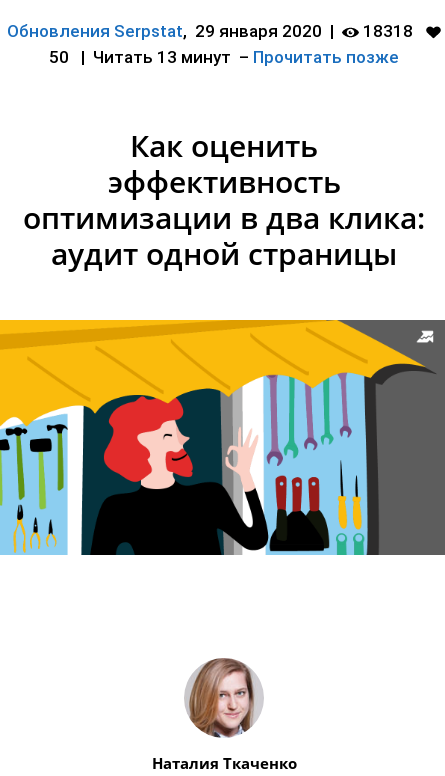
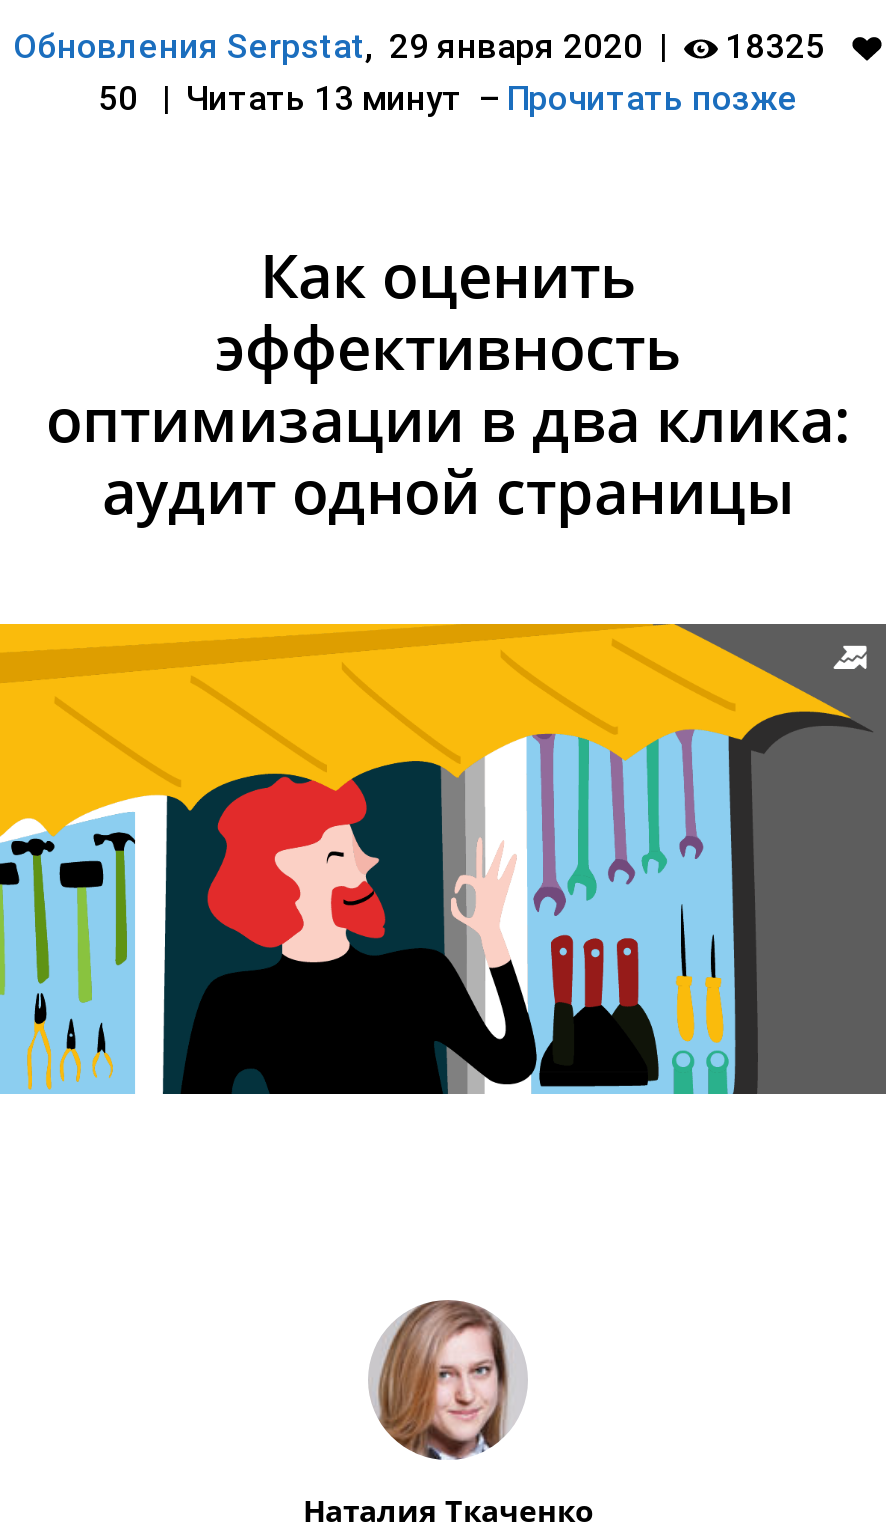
[358,21,416,41] 18318 -> [717,26,833,66] 18325

